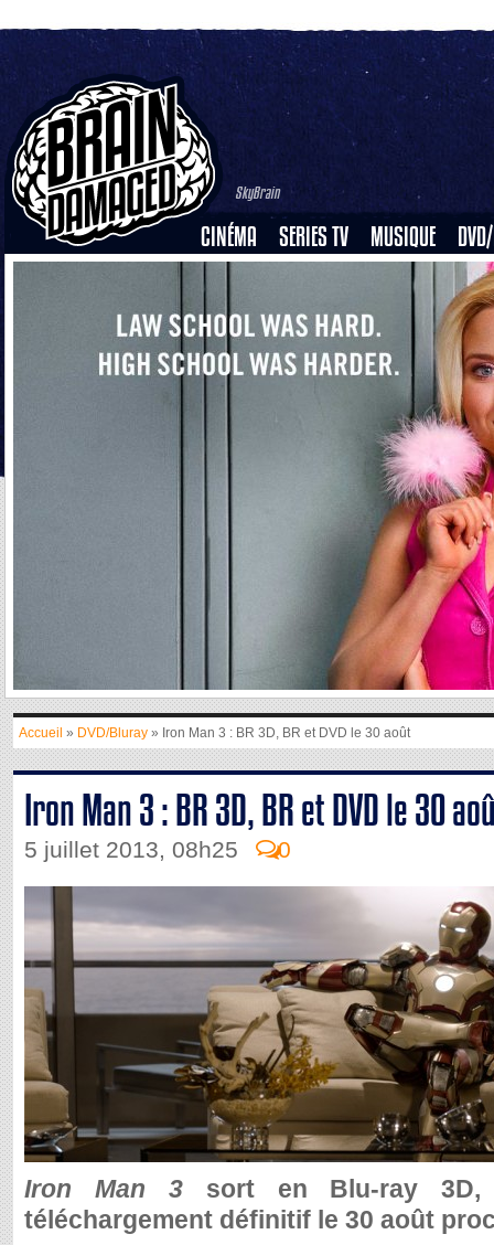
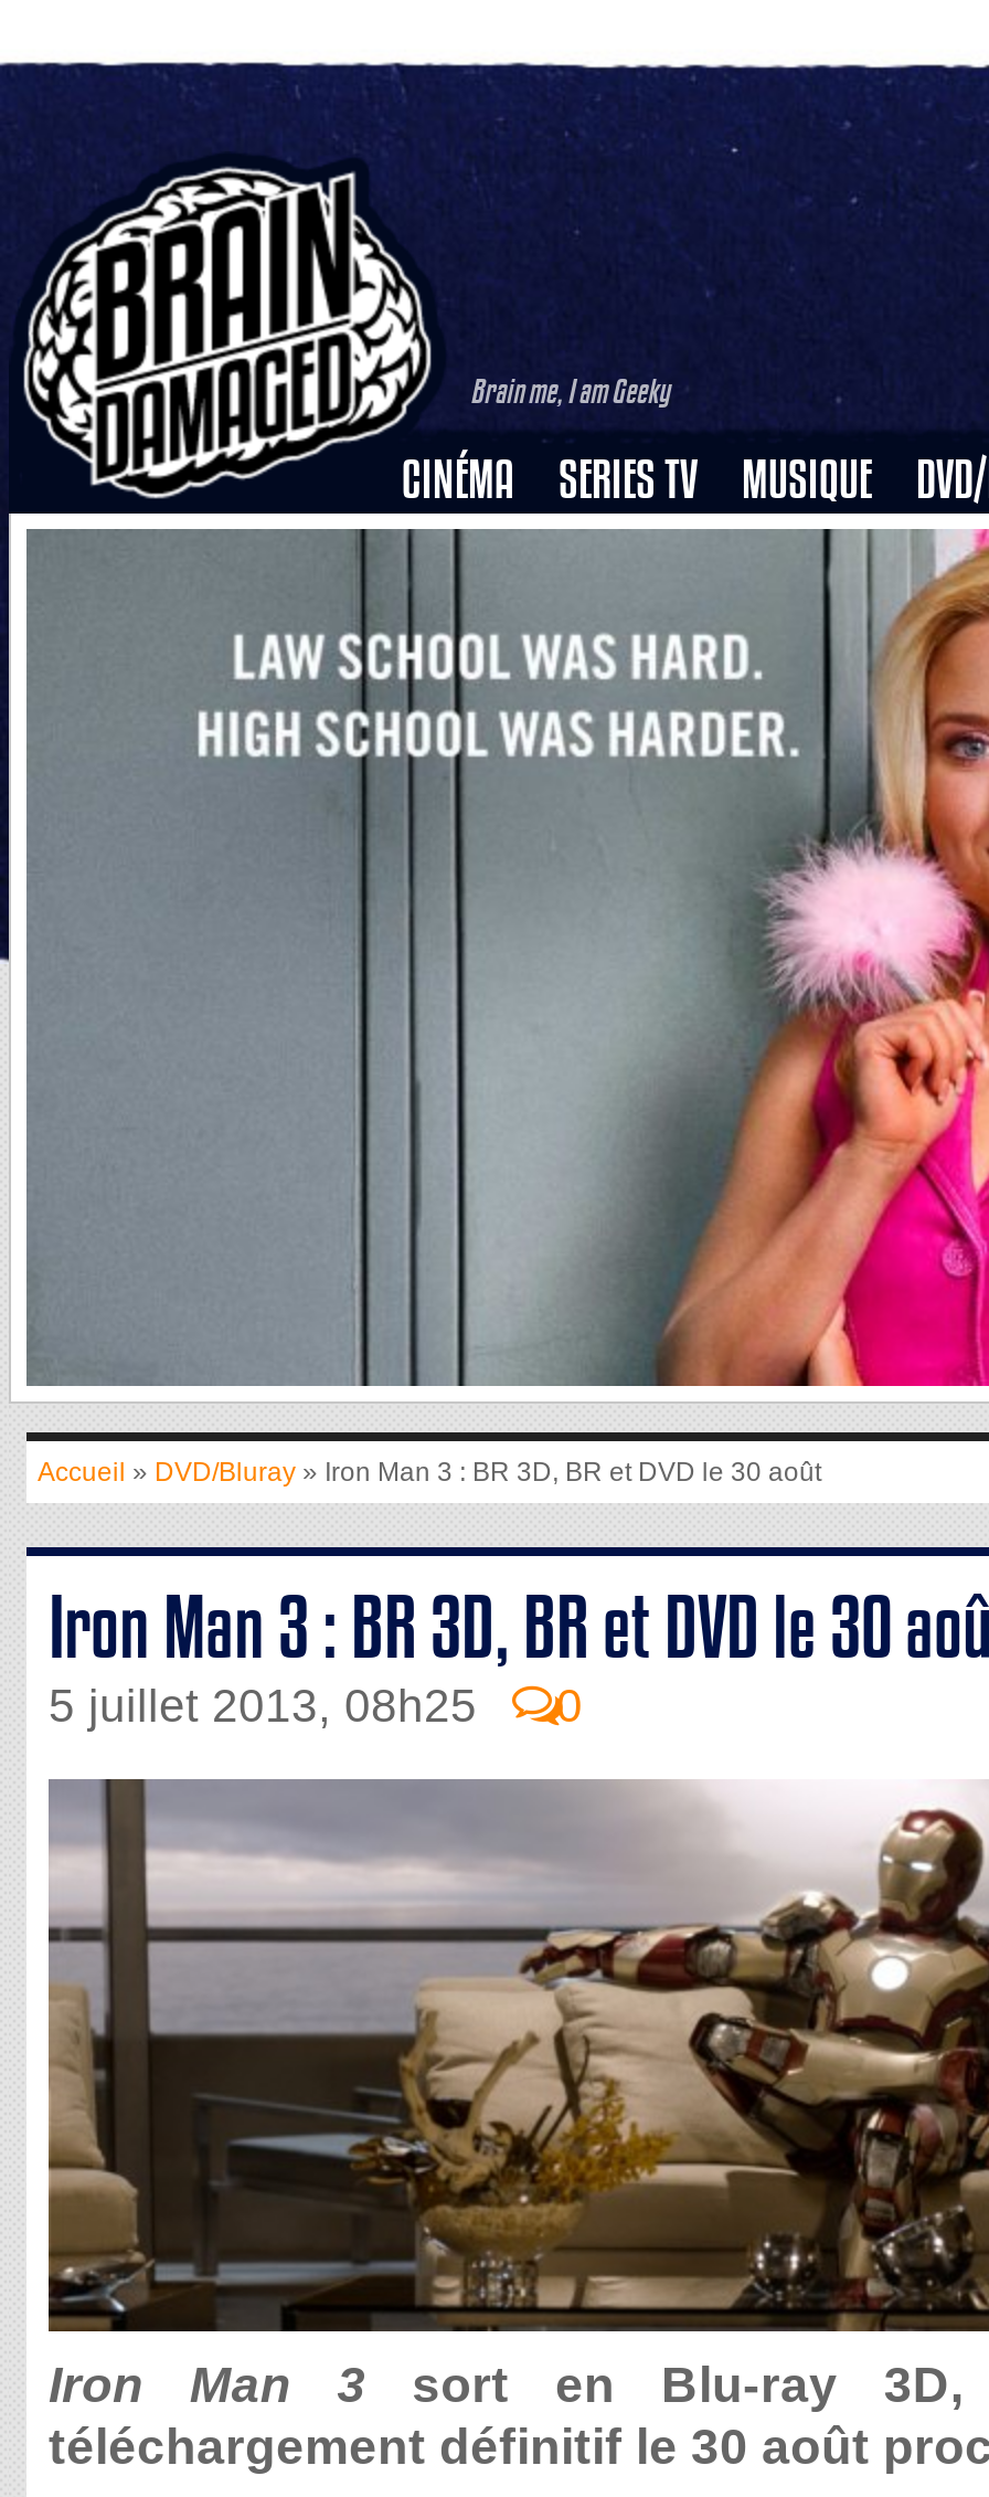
[235,183,279,202] SkyBrain -> [470,372,669,410] Brain me, I am Geeky

